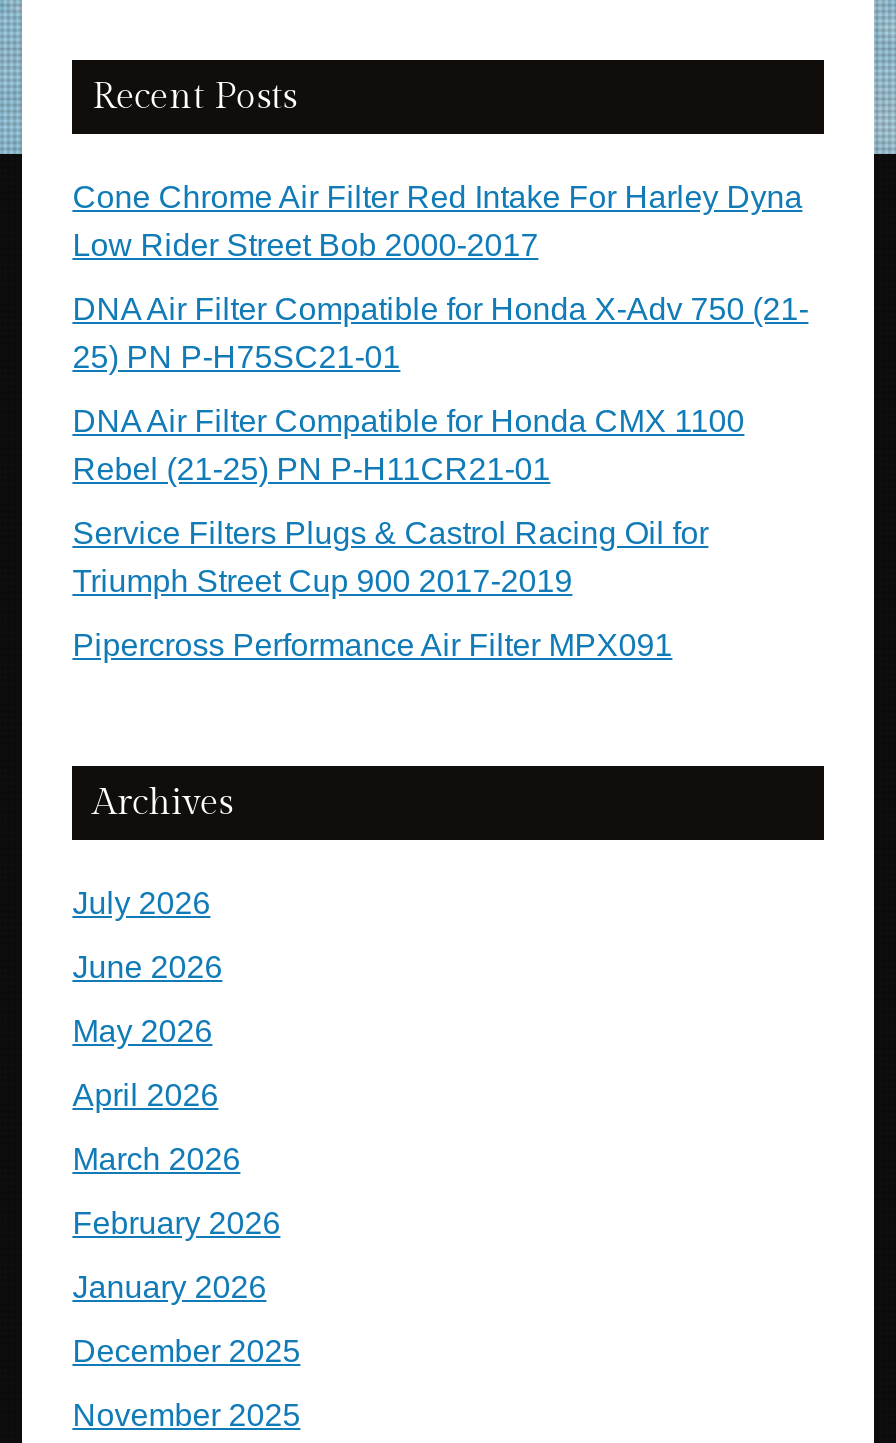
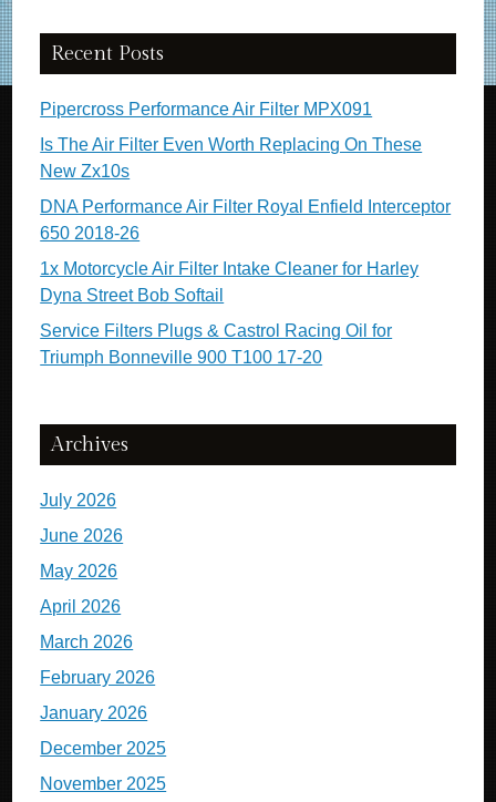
[72,180,808,598] Cone Chrome Air Filter Red Intake For Harley Dyna | Low Rider Street Bob 2000-2017 | DNA Air Filter Compatible for Honda X-Adv 750 (21- | 25) PN P-H75SC21-01 | DNA Air Filter Compatible for Honda CMX 1100 | Rebel (21-25) PN P-H11CR21-01 | Triumph Street Cup 900 2017-2019 -> none
moved [72,516,708,550] -> [40,321,392,340]: Service Filters Plugs & Castrol Racing Oil for
moved [72,628,672,662] -> [40,100,372,119]: Pipercross Performance Air Filter MPX091
none -> [40,135,451,367] Is The Air Filter Even Worth Replacing On These | New Zx10s | DNA Performance Air Filter Royal Enfield Interceptor | 650 2018-26 | 1x Motorcycle Air Filter Intake Cleaner for Harley | Dyna Street Bob Softail | Triumph Bonneville 900 T100 17-20

